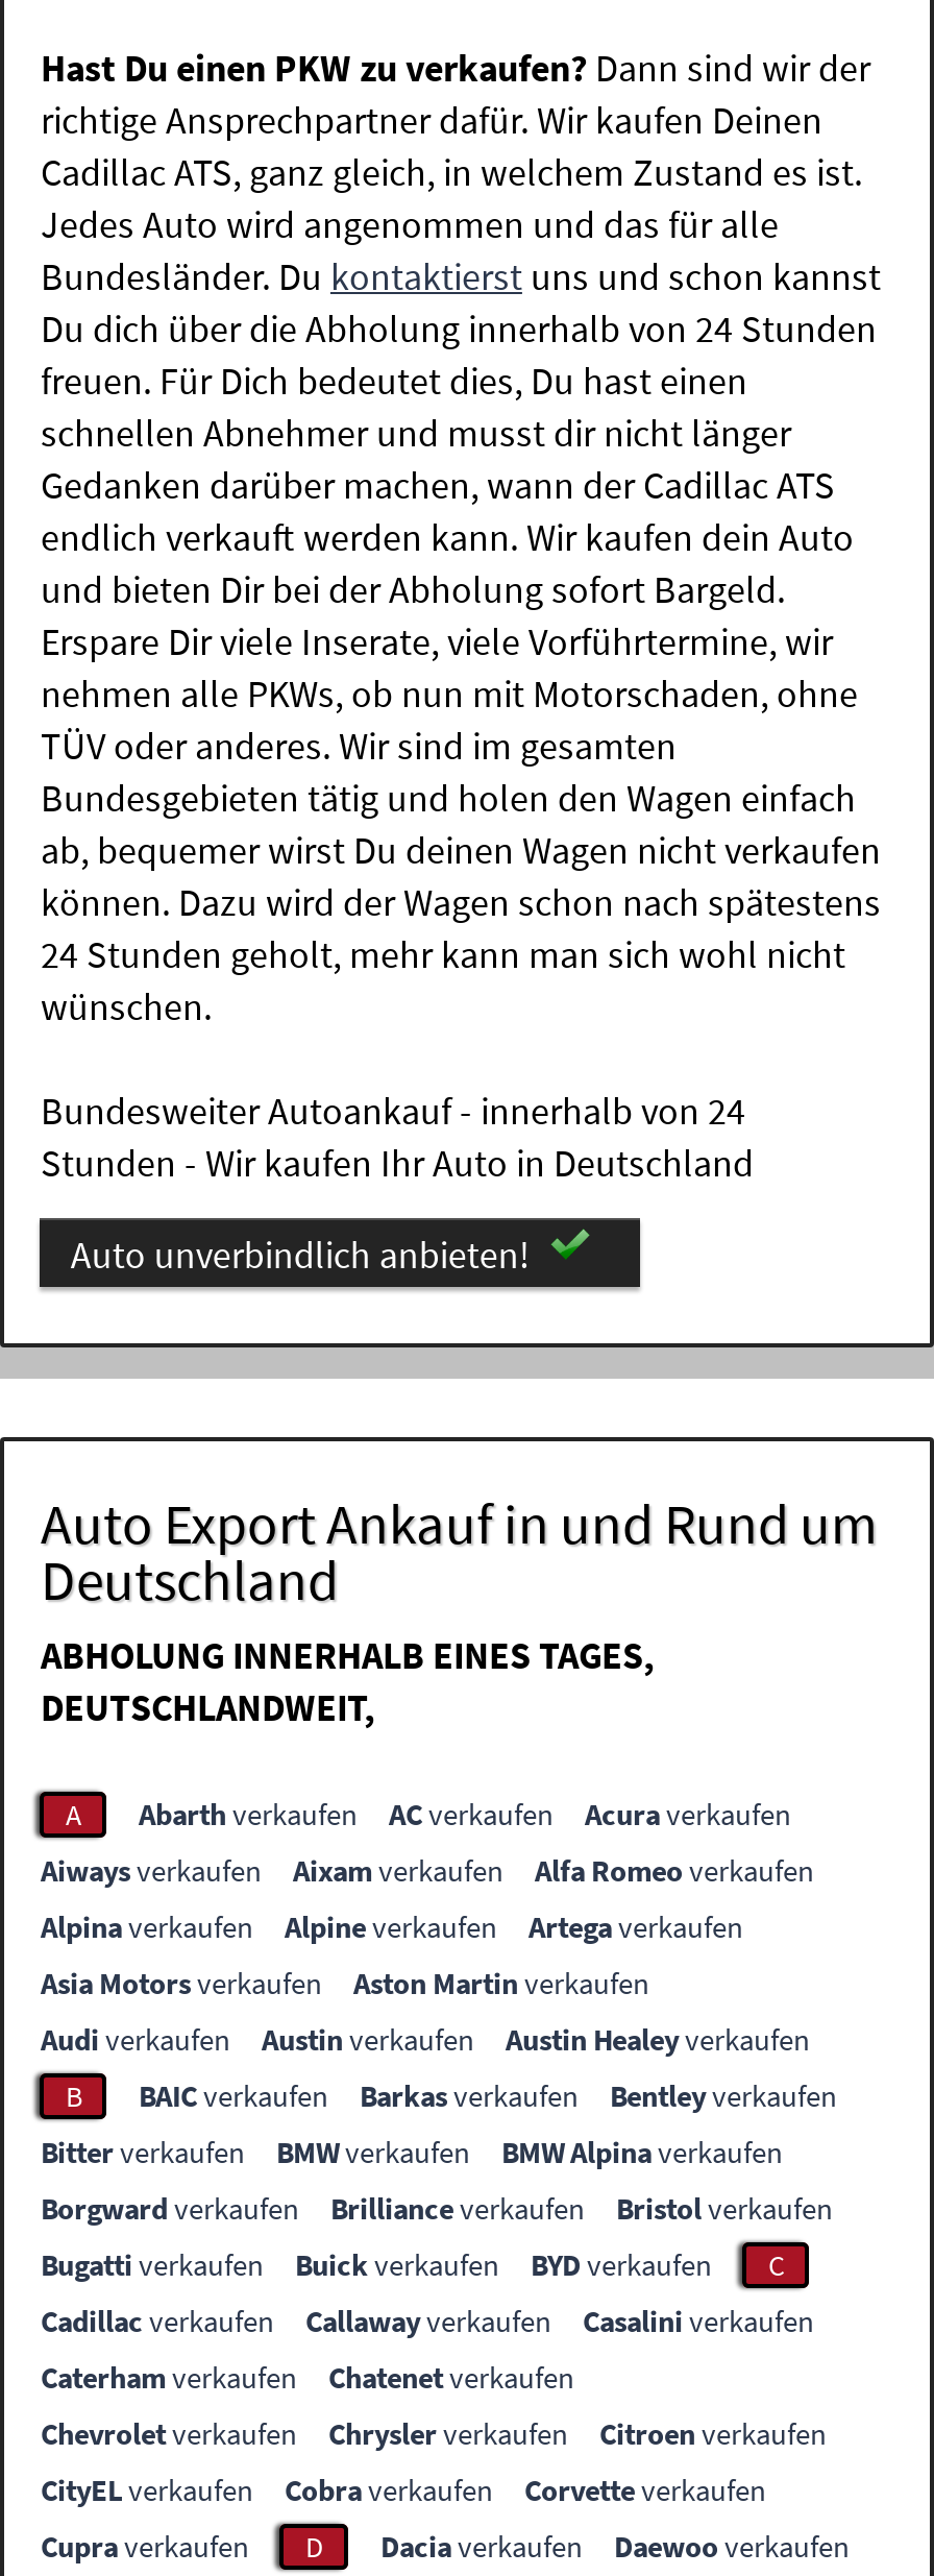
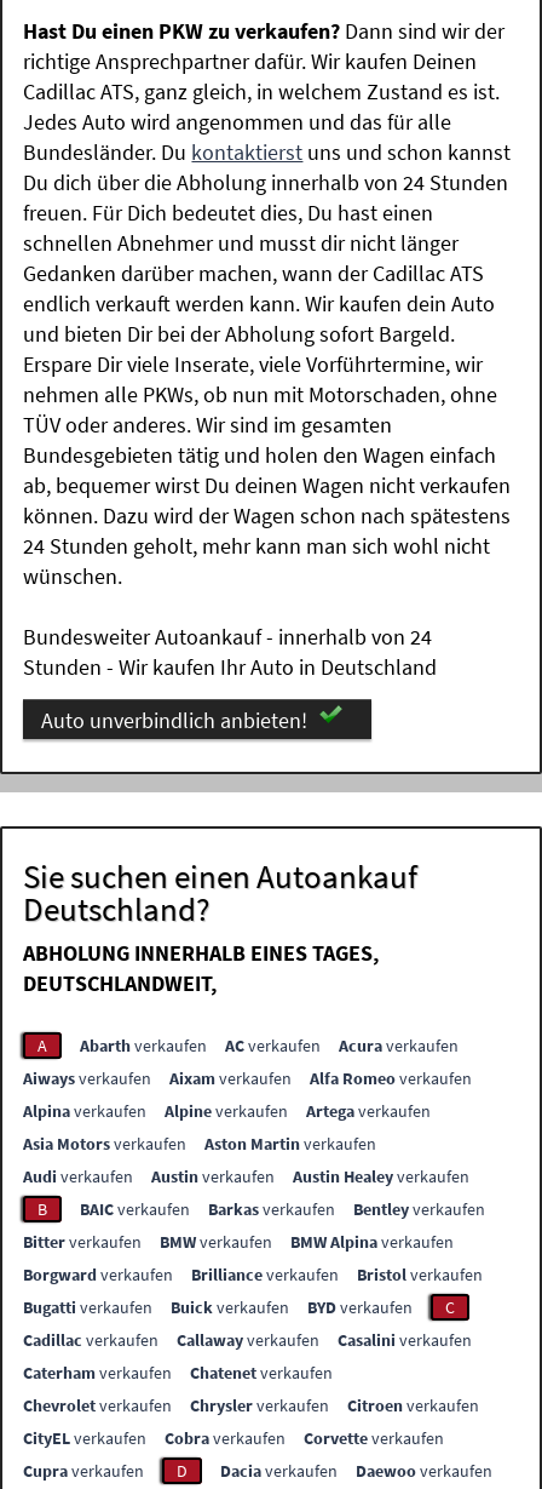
[41,1487,877,1614] Auto Export Ankauf in und Rund um | Deutschland -> [24,855,418,929] Sie suchen einen Autoankauf | Deutschland?

